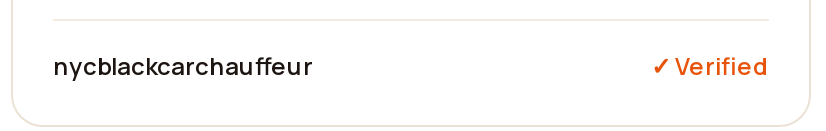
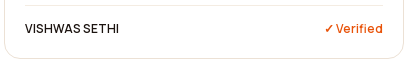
[53,49,313,83] nycblackcarchauffeur -> [25,20,119,37] VISHWAS SETHI

